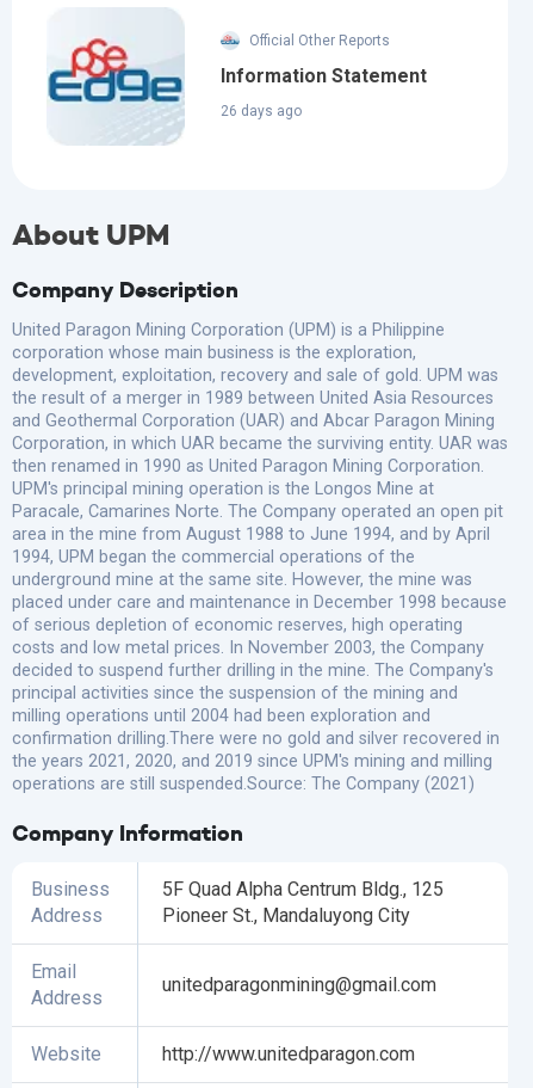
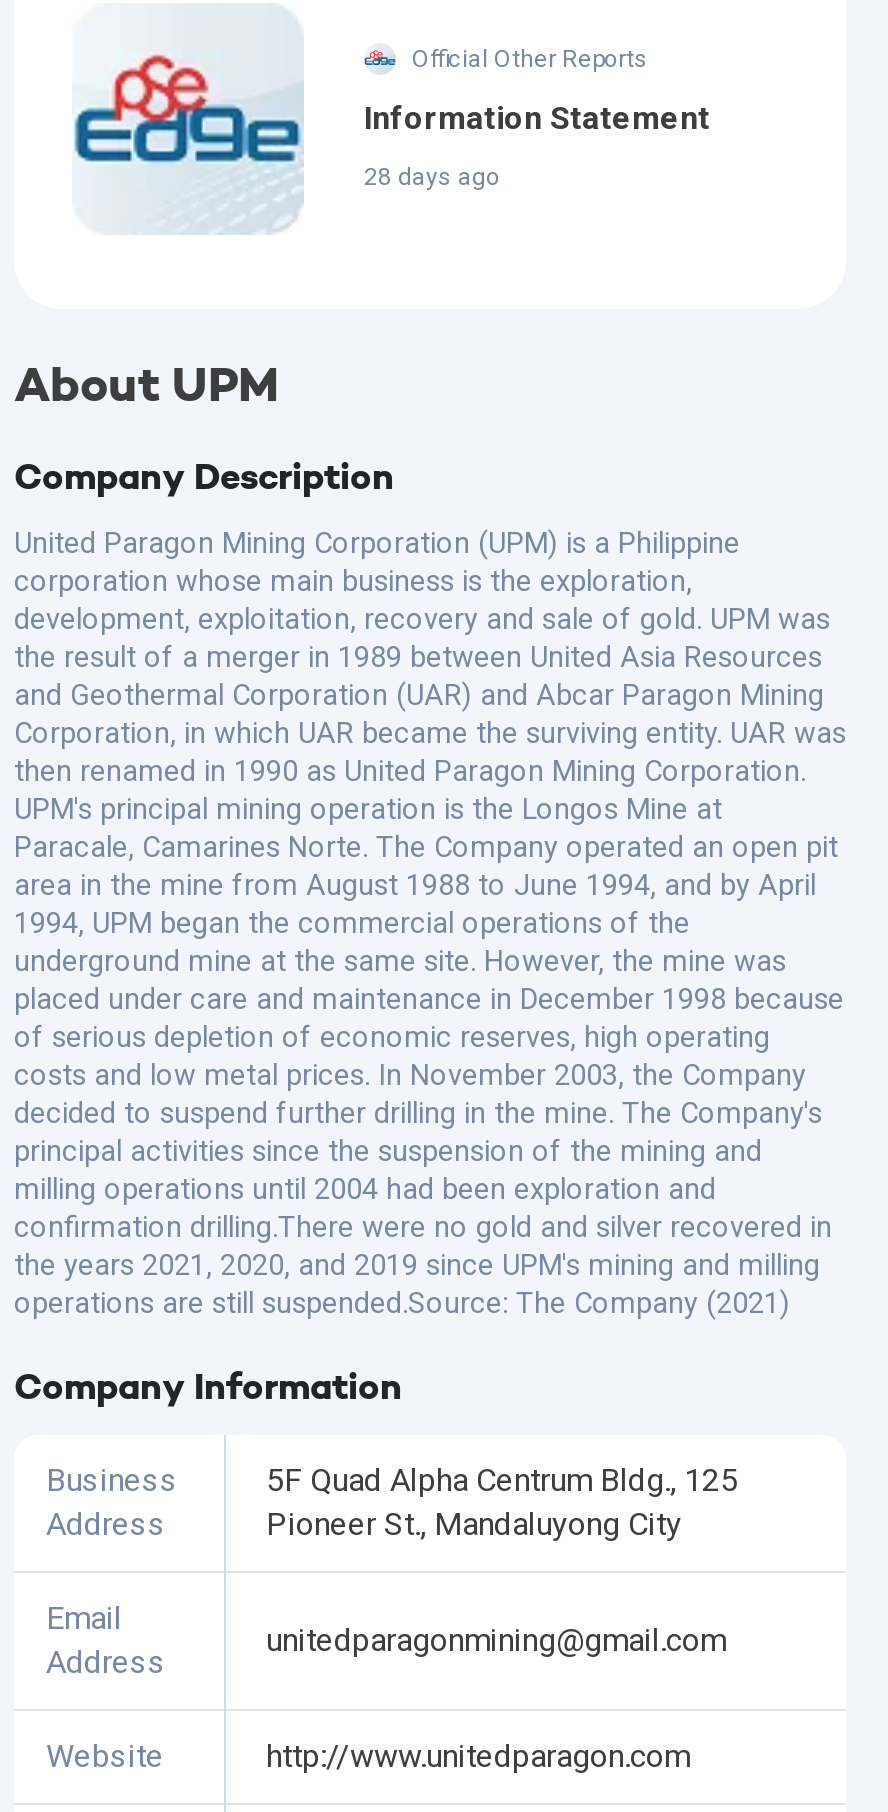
[221,103,302,120] 26 days ago -> [364,164,500,192] 28 days ago

